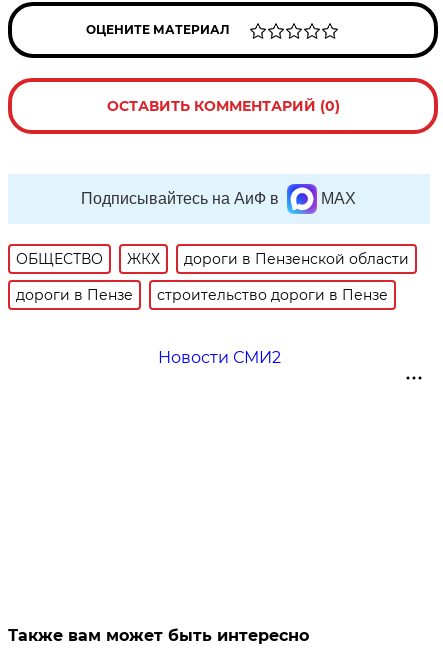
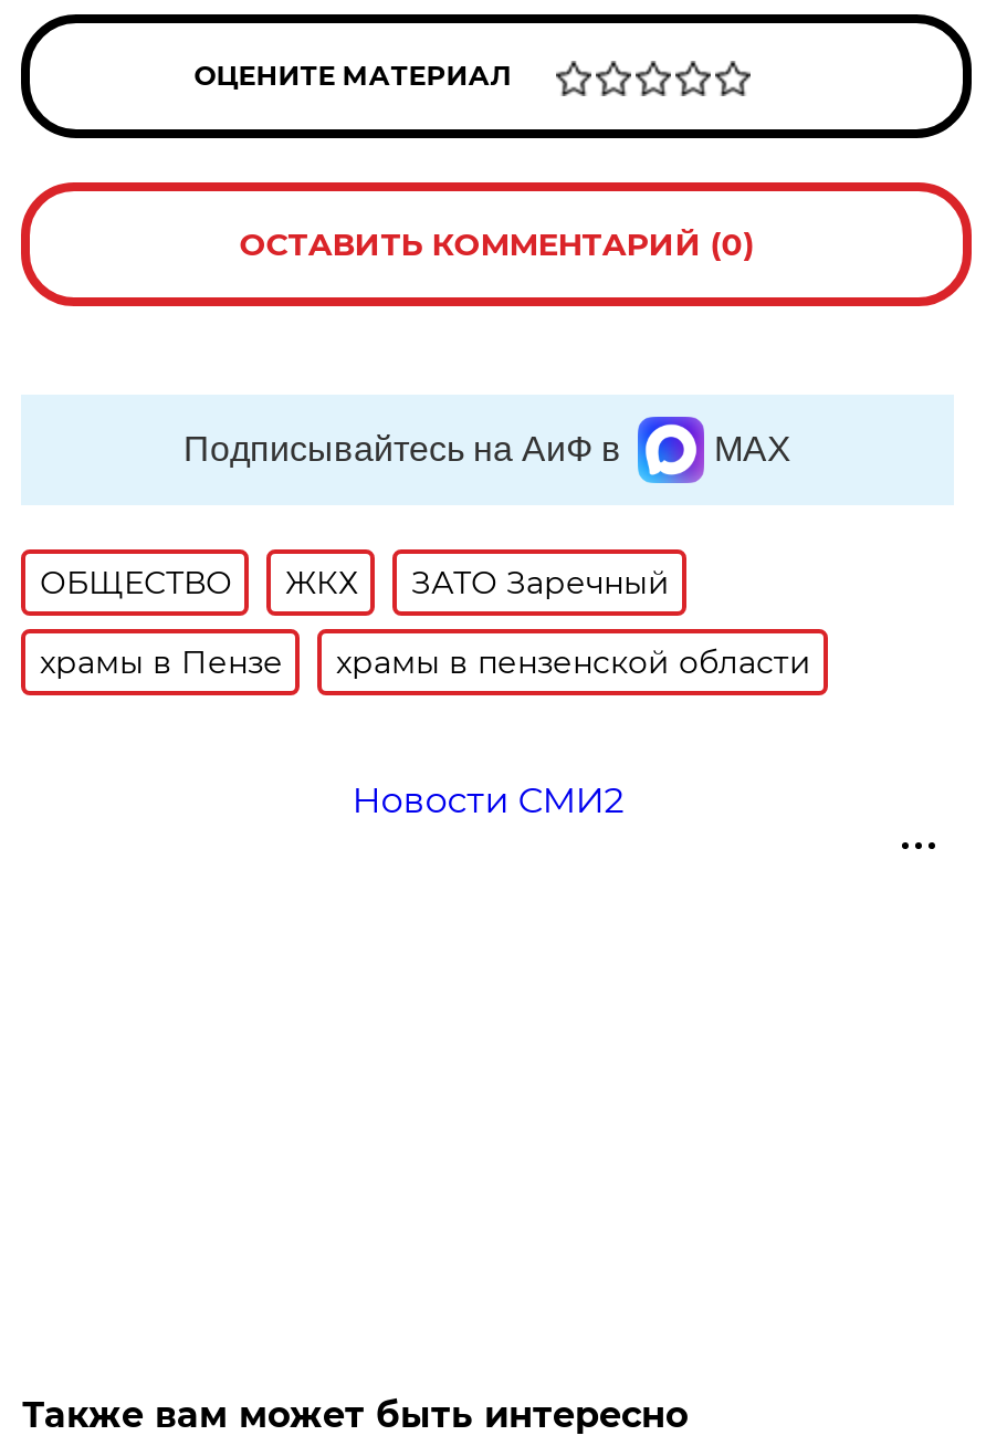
[184,250,409,268] дороги в Пензенской области -> [411,563,670,603] ЗАТО Заречный
[16,286,388,304] дороги в Пензе | строительство дороги в Пензе -> [40,643,811,683] храмы в Пензе | храмы в пензенской области

